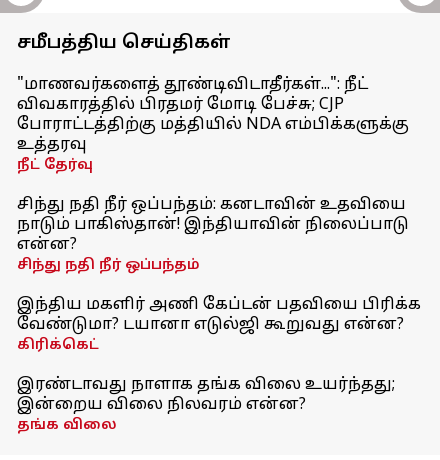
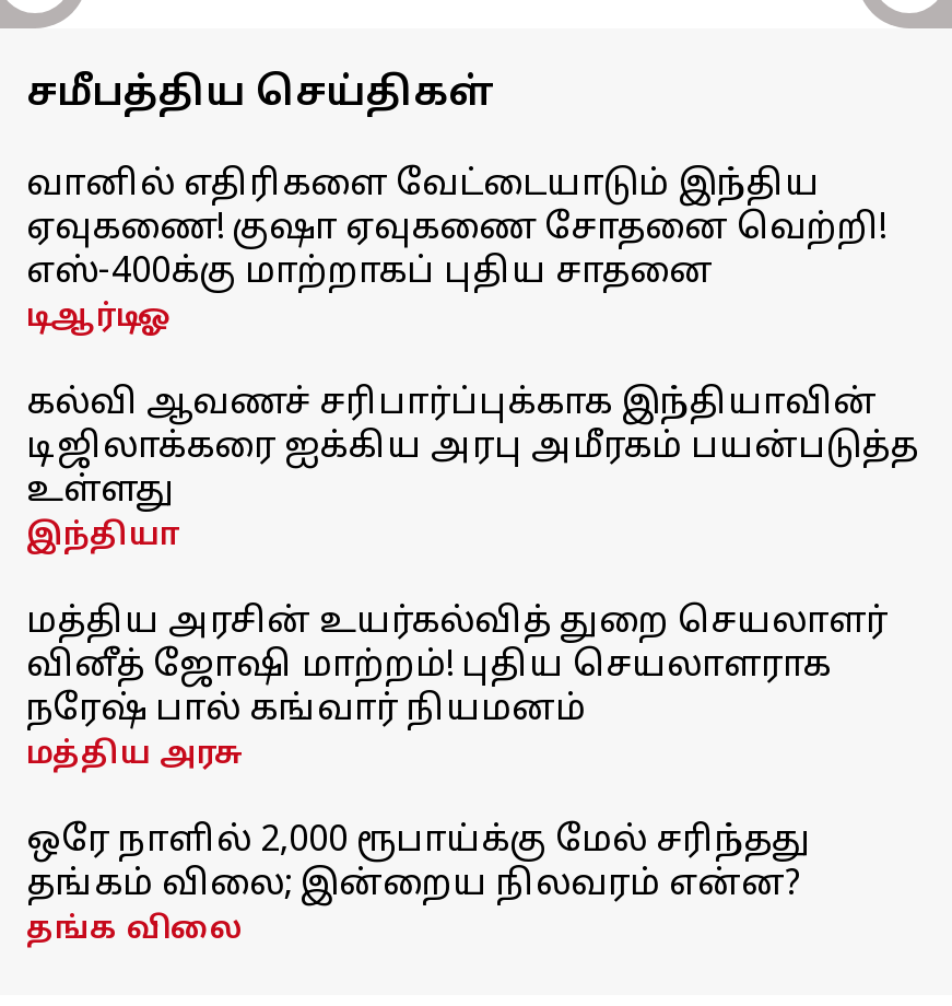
[17,75,409,174] "மாணவர்களைத் தூண்டிவிடாதீர்கள்...": நீட் | விவகாரத்தில் பிரதமர் மோடி பேச்சு; CJP | போராட்டத்திற்கு மத்தியில் NDA எம்பிக்களுக்கு | உத்தரவு | நீட் தேர்வு -> [26,164,885,337] வானில் எதிரிகளை வேட்டையாடும் இந்திய | ஏவுகணை! குஷா ஏவுகணை சோதனை வெற்றி! | எஸ்-400க்கு மாற்றாகப் புதிய சாதனை | டிஆர்டிஓ
[17,195,409,274] சிந்து நதி நீர் ஒப்பந்தம்: கனடாவின் உதவியை | நாடும் பாகிஸ்தான்! இந்தியாவின் நிலைப்பாடு | என்ன? | சிந்து நதி நீர் ஒப்பந்தம் -> [26,383,918,555] கல்வி ஆவணச் சரிபார்ப்புக்காக இந்தியாவின் | டிஜிலாக்கரை ஐக்கிய அரபு அமீரகம் பயன்படுத்த | உள்ளது | இந்தியா
[17,295,421,354] இந்திய மகளிர் அணி கேப்டன் பதவியை பிரிக்க | வேண்டுமா? டயானா எடுல்ஜி கூறுவது என்ன? | கிரிக்கெட் -> [26,601,888,774] மத்திய அரசின் உயர்கல்வித் துறை செயலாளர் | வினீத் ஜோஷி மாற்றம்! புதிய செயலாளராக | நரேஷ் பால் கங்வார் நியமனம் | மத்திய அரசு
[17,375,395,415] இரண்டாவது நாளாக தங்க விலை உயர்ந்தது; | இன்றைய விலை நிலவரம் என்ன? -> [26,820,811,908] ஒரே நாளில் 2,000 ரூபாய்க்கு மேல் சரிந்தது | தங்கம் விலை; இன்றைய நிலவரம் என்ன?

